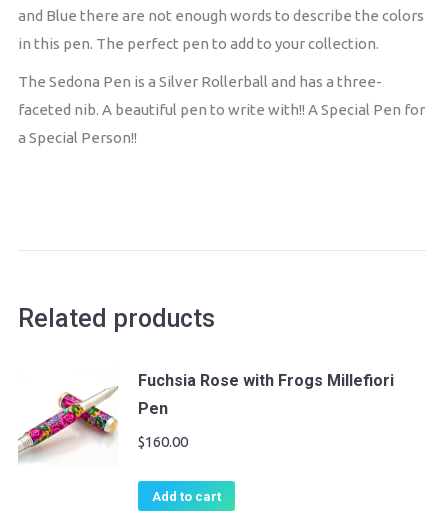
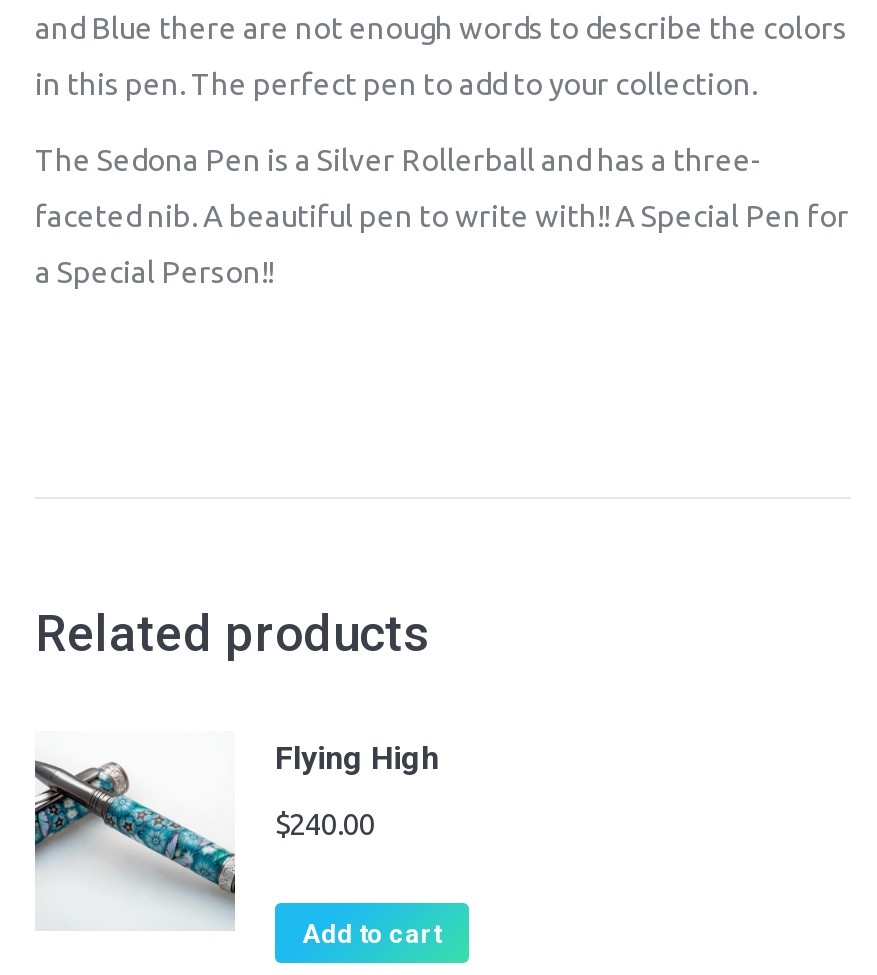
[18,371,394,467] [image] | Fuchsia Rose with Frogs Millefiori | Pen | $160.00 -> [33,738,439,931] [image] | Flying High | $240.00

